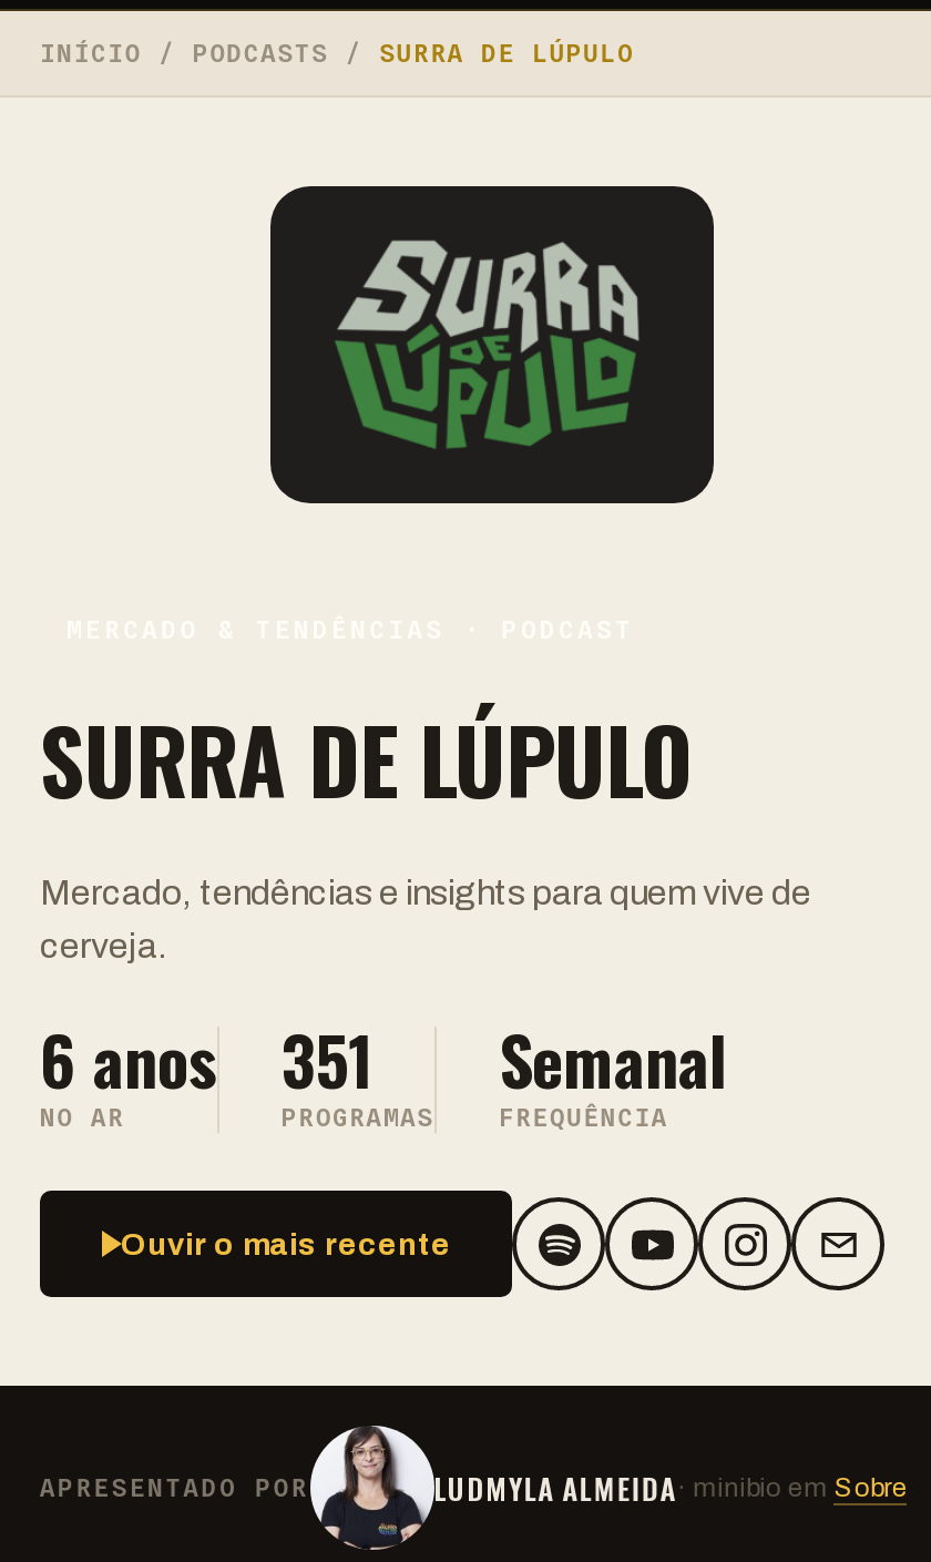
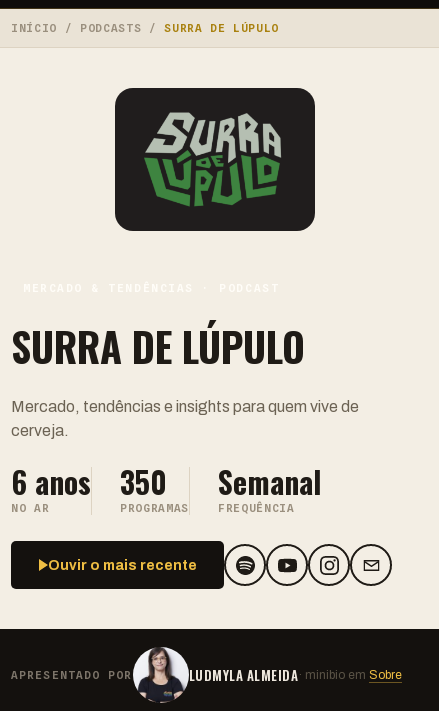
[40,1010,727,1109] 6 anos 351 Semanal -> [11,459,321,504] 6 anos 350 Semanal

